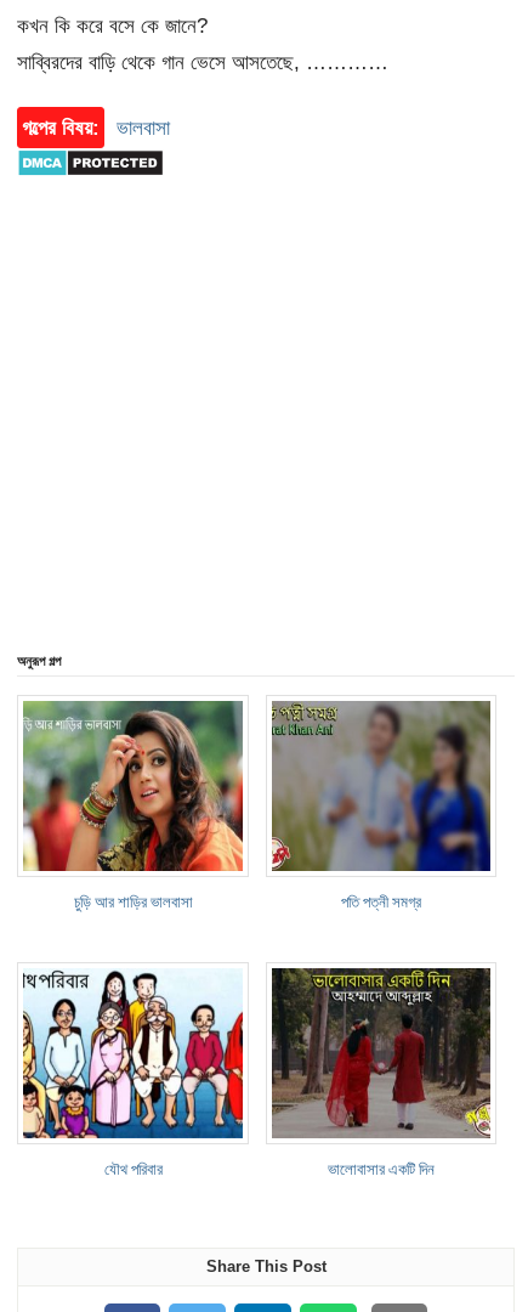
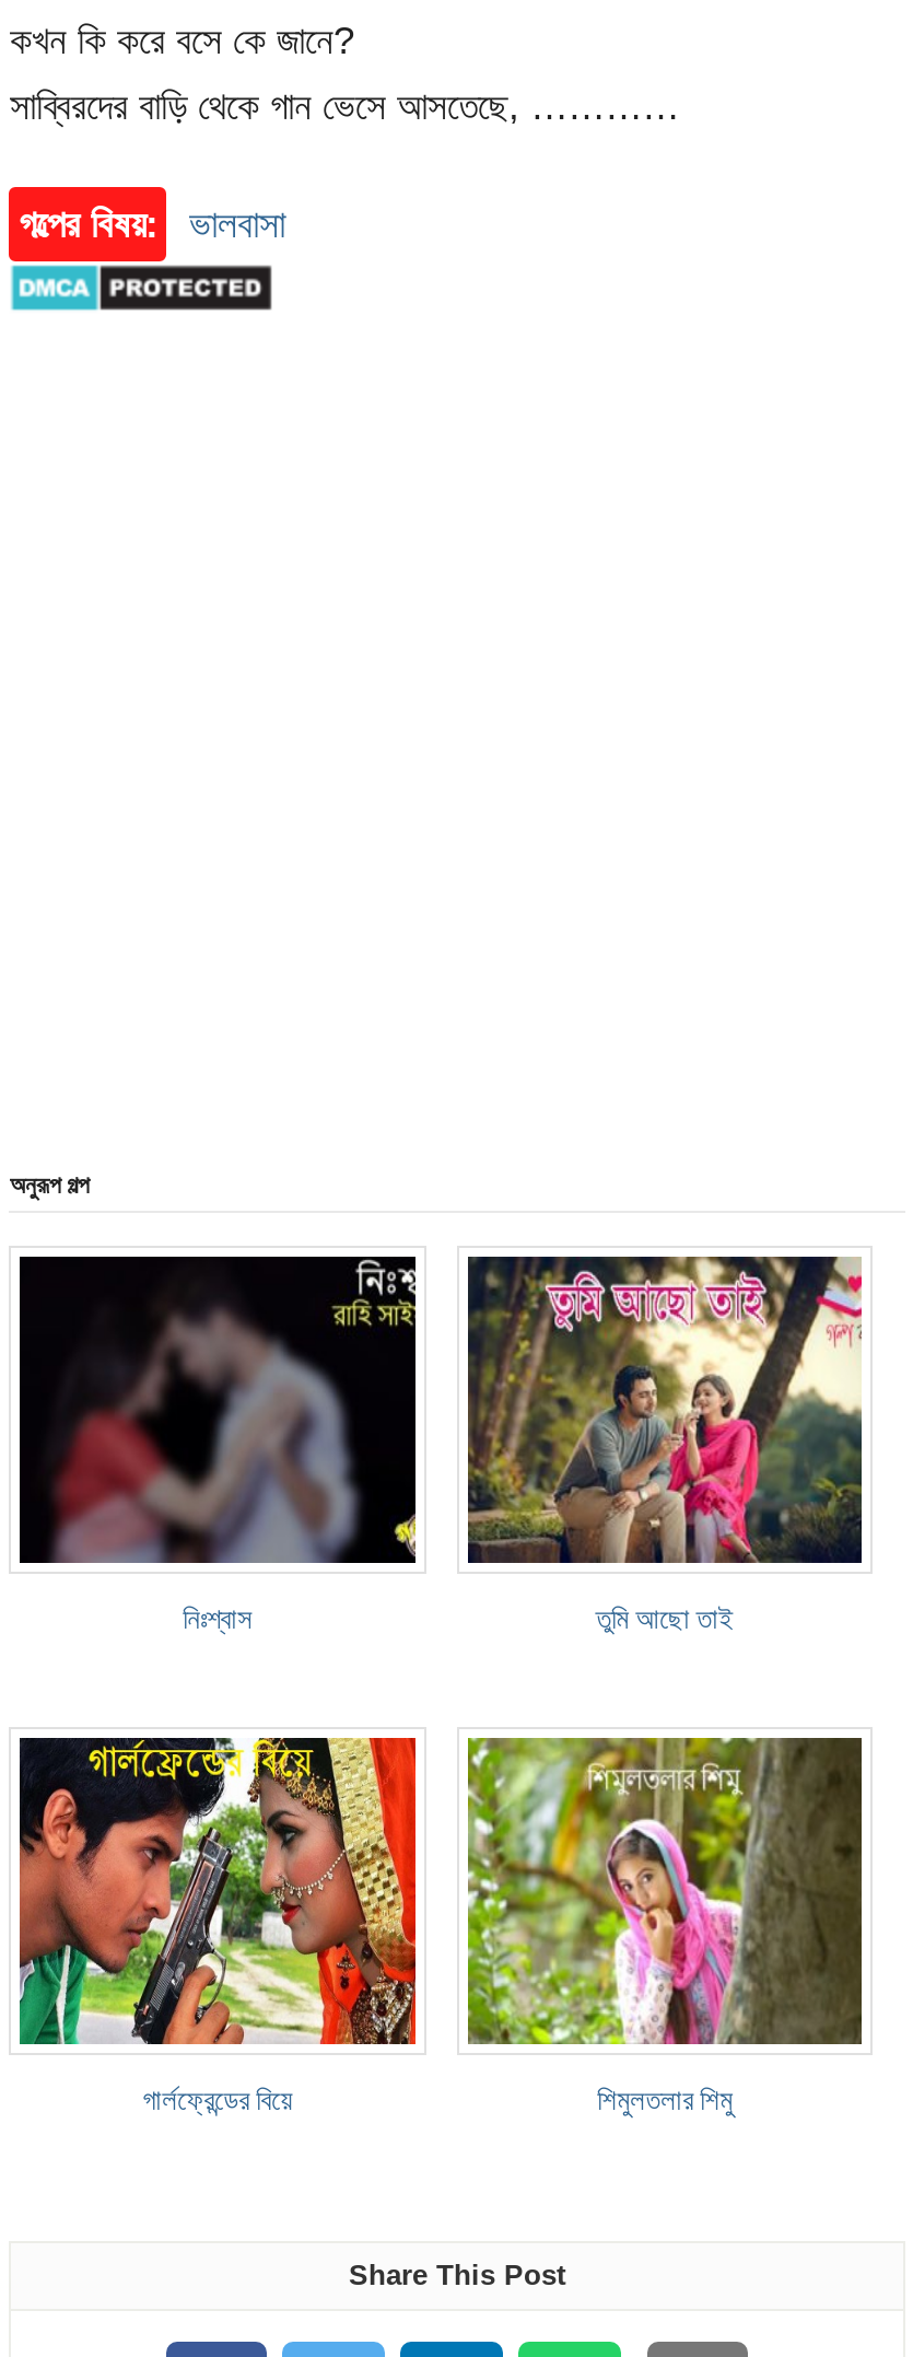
[22,700,421,912] [image] | চুড়ি আর শাড়ির ভালবাসা | পতি পত্নী সমগ্র -> [17,1255,734,1638] [image] | নিঃশ্বাস | তুমি আছো তাই
[271,701,492,872] [image] -> [466,1257,864,1565] [image]
[22,968,244,1139] [image] -> [17,1736,418,2046] [image]
[104,967,490,1180] [image] | যৌথ পরিবার | ভালোবাসার একটি দিন -> [142,1736,864,2119] [image] | গার্লফ্রেন্ডের বিয়ে | শিমুলতলার শিমু

